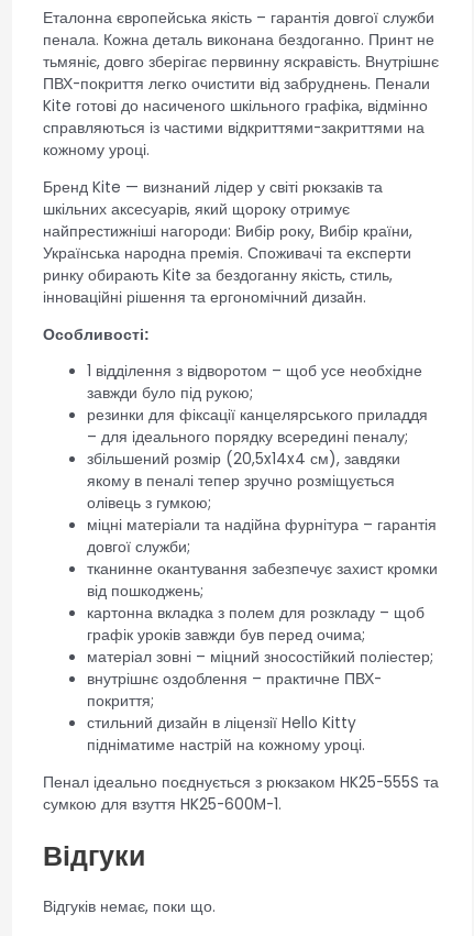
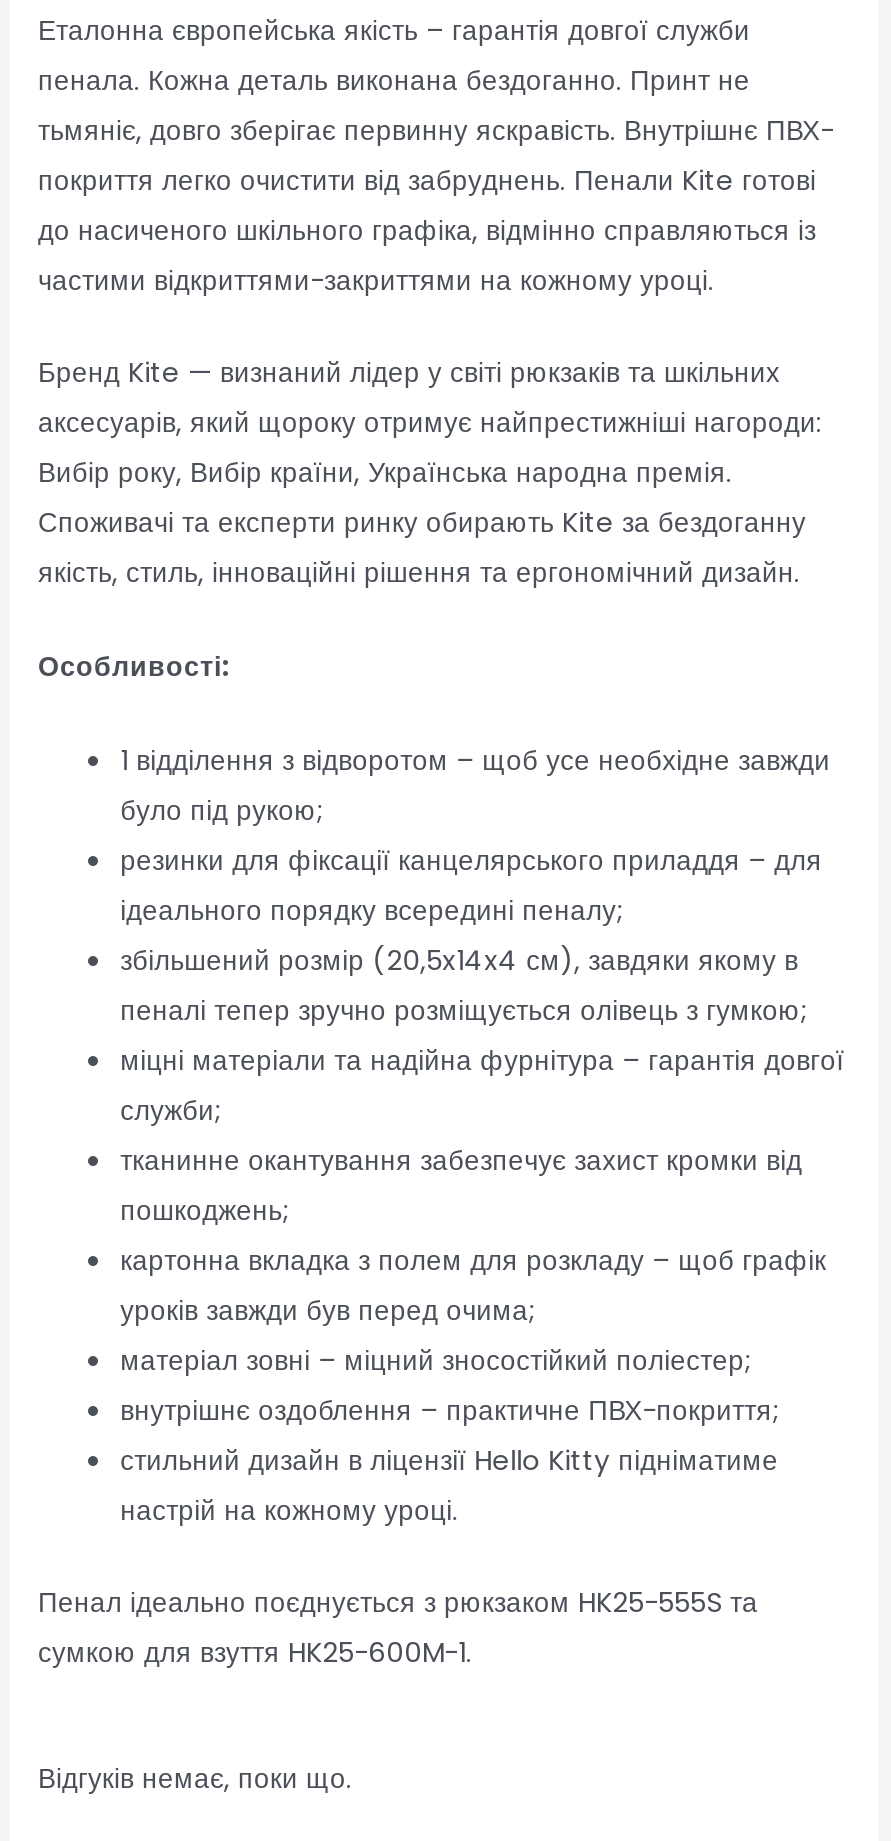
moved [87,647,433,668] -> [120,1343,750,1381]: матеріал зовні – міцний зносостійкий поліестер;
moved [43,772,438,793] -> [38,1584,758,1622]: Пенал ідеально поєднується з рюкзаком HK25-555S та
moved [43,794,281,815] -> [38,1634,472,1672]: сумкою для взуття HK25-600M-1.
[43,837,145,875] Відгуки -> none

